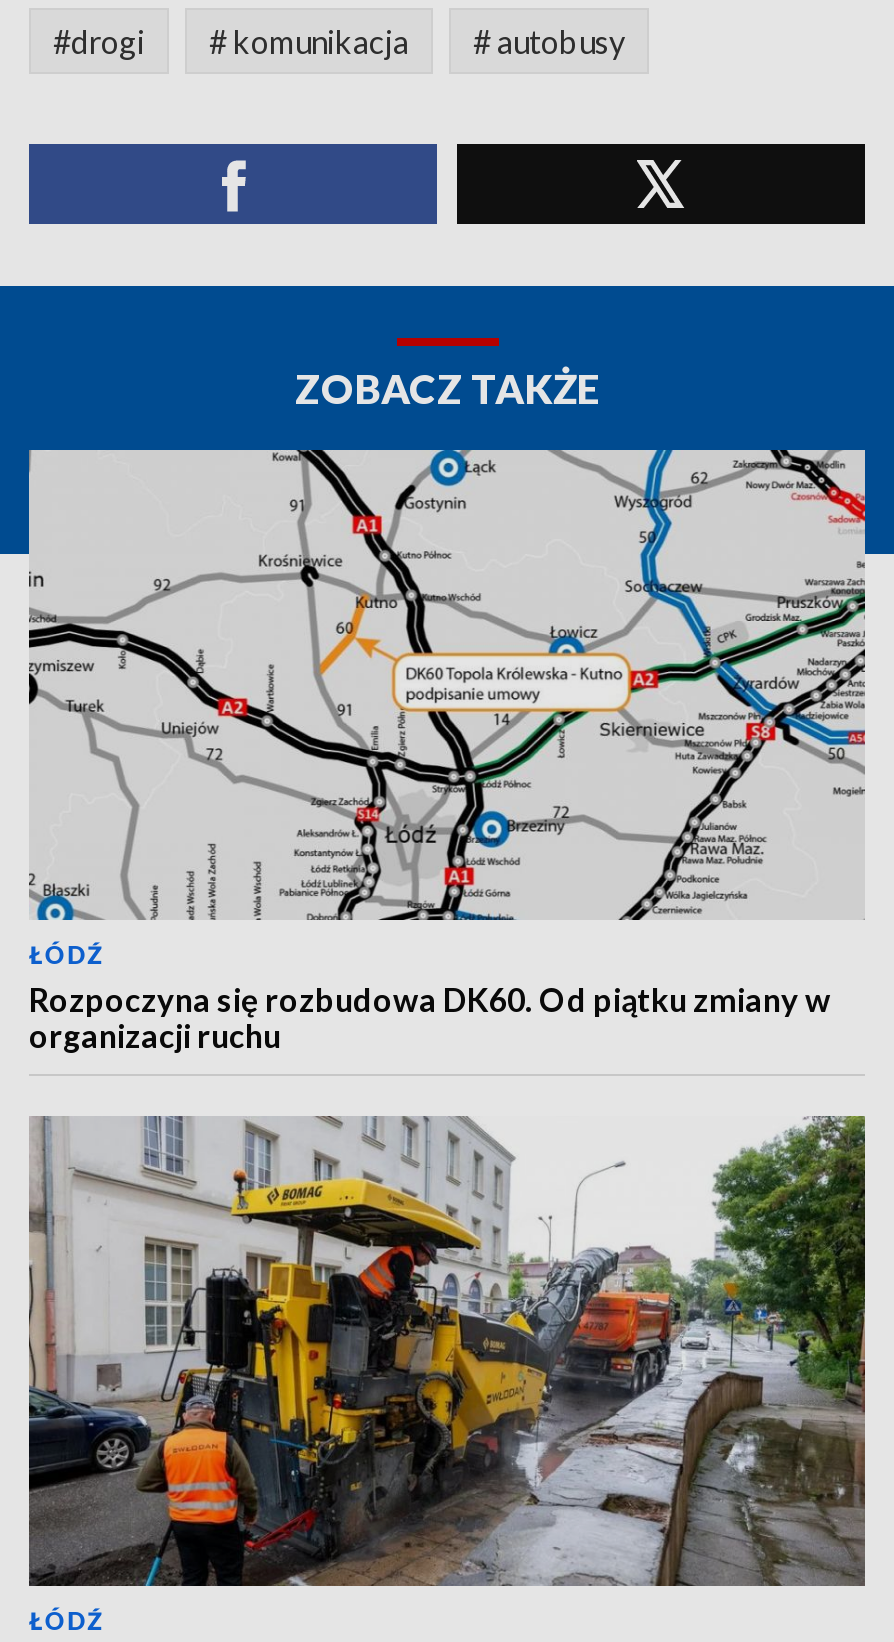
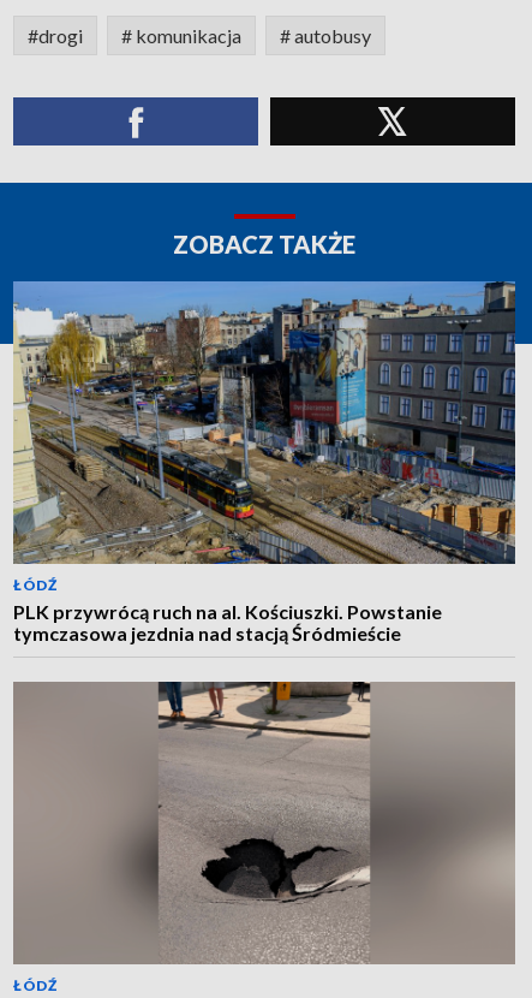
[27,448,867,1055] [image] | Rozpoczyna się rozbudowa DK60. Od piątku zmiany w | organizacji ruchu -> [13,280,516,645] [image] | PLK przywrócą ruch na al. Kościuszki. Powstanie | tymczasowa jezdnia nad stacją Śródmieście
[29,1116,865,1588] [image] -> [14,681,515,964] [image]

